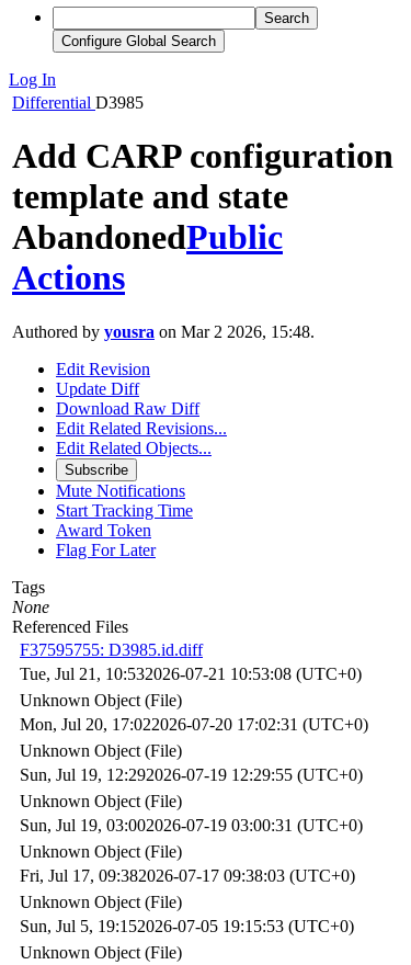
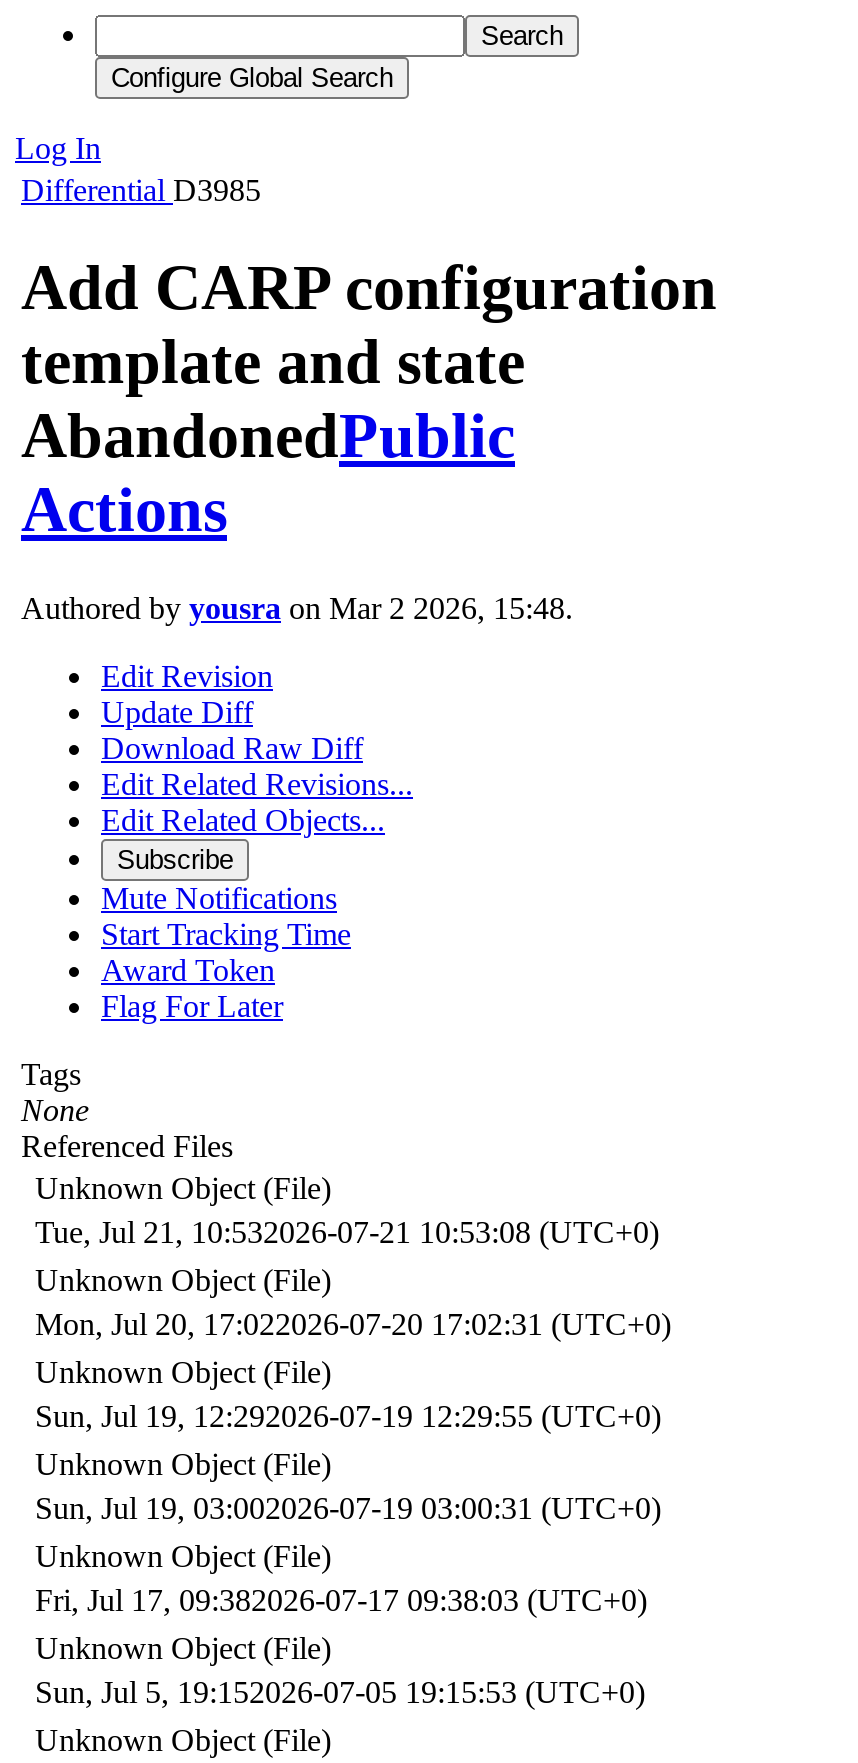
[20,640,203,659] F37595755: D3985.id.diff -> [35,1171,331,1205] Unknown Object (File)

